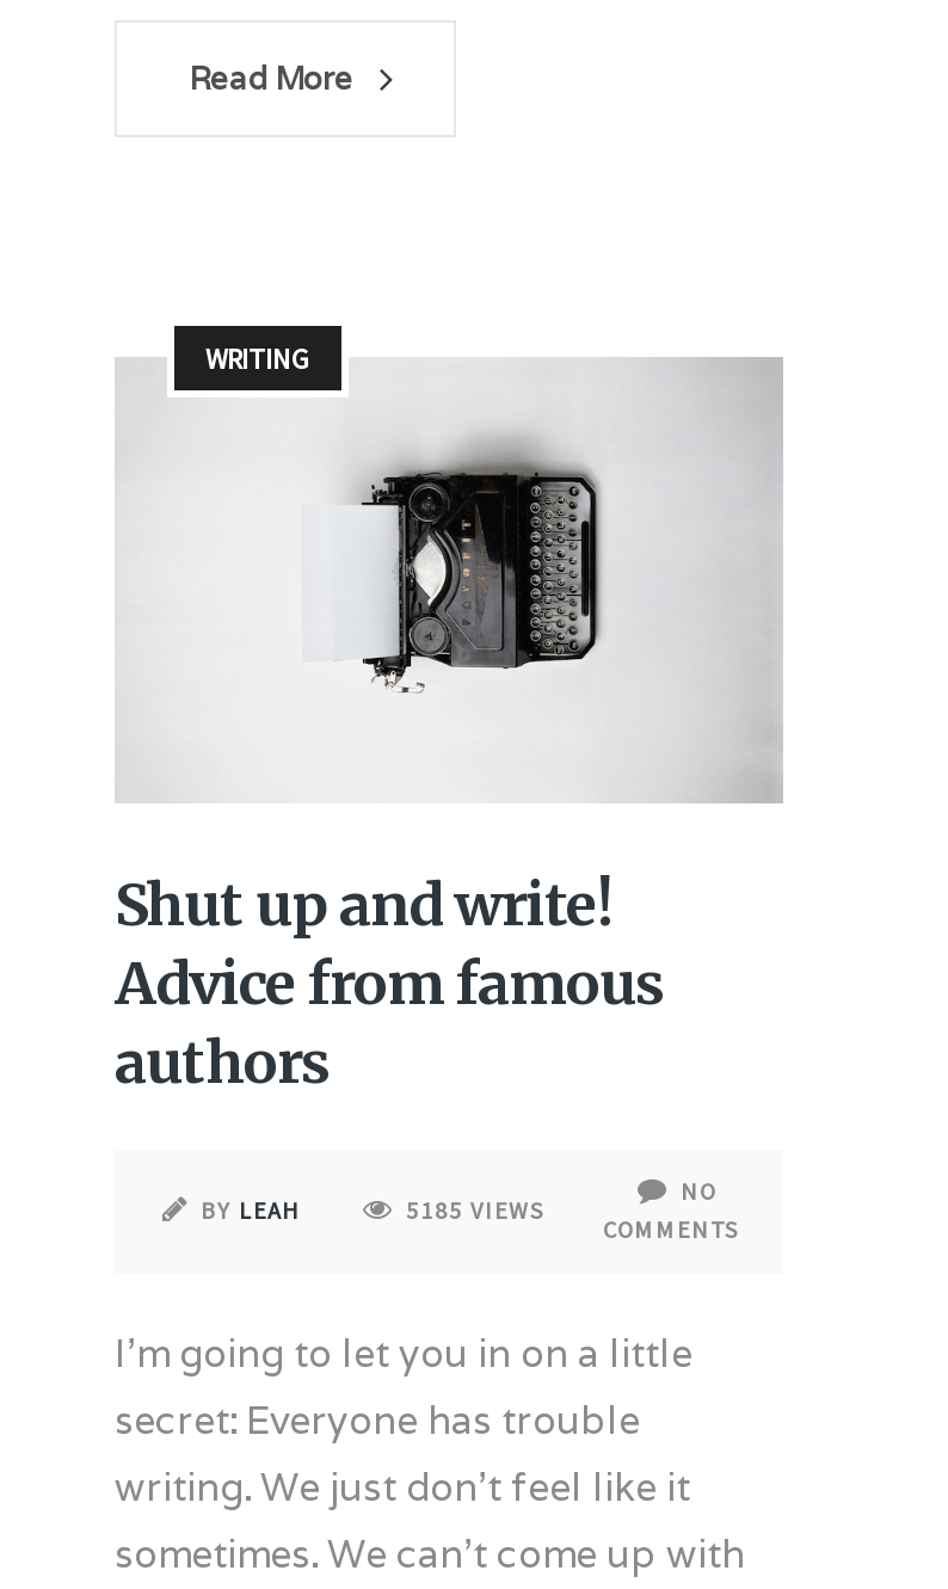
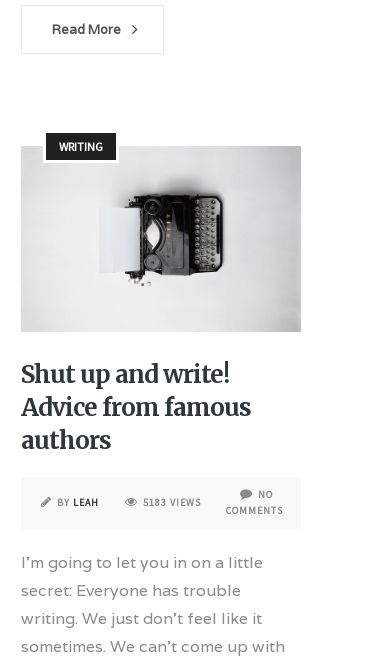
[406,1194,544,1225] 5185 VIEWS -> [143,496,201,509] 5183 VIEWS

